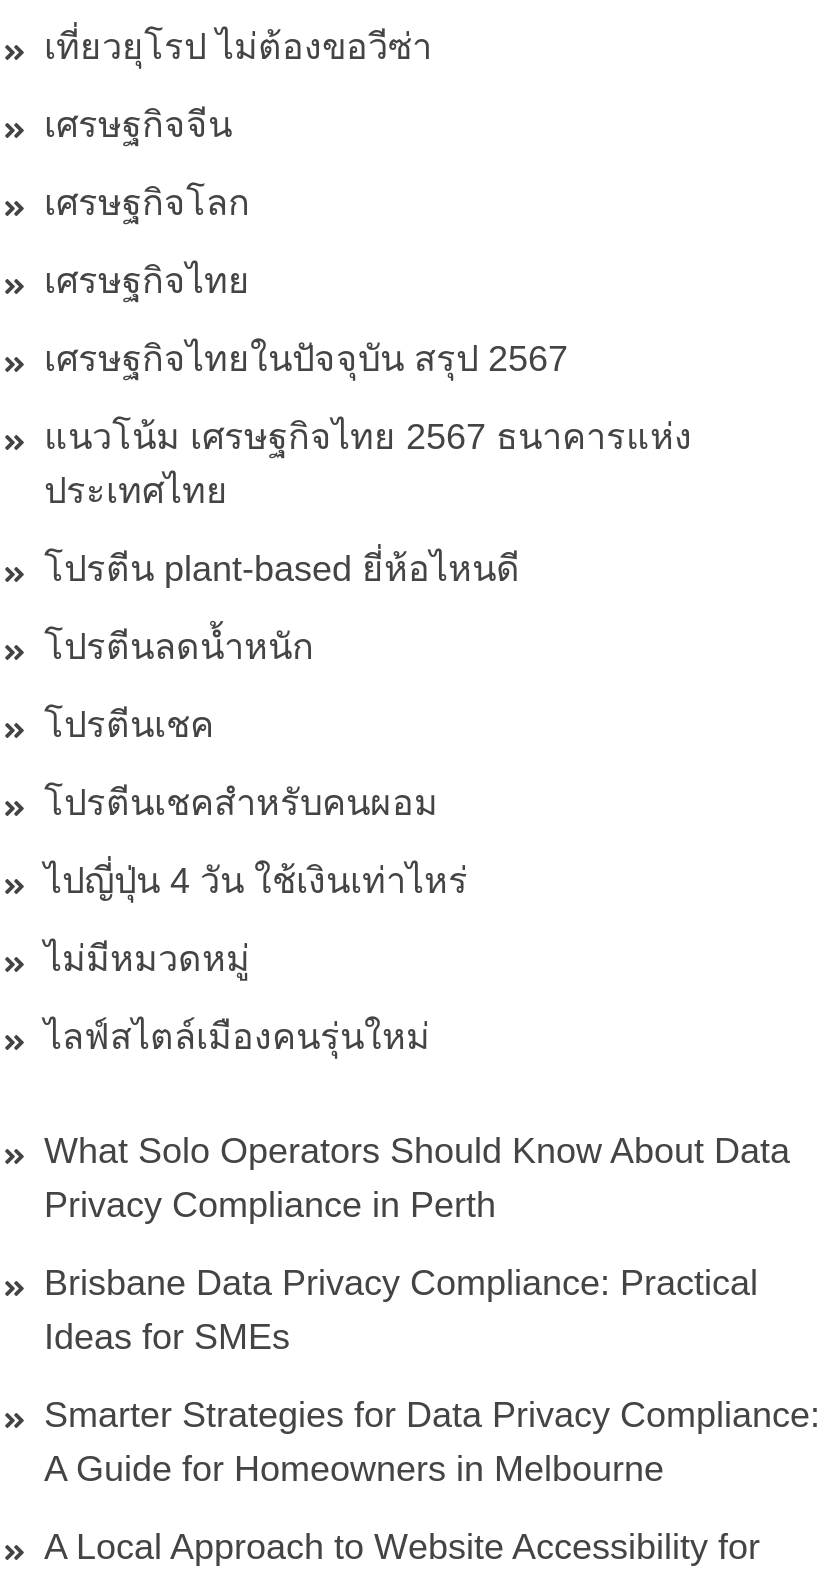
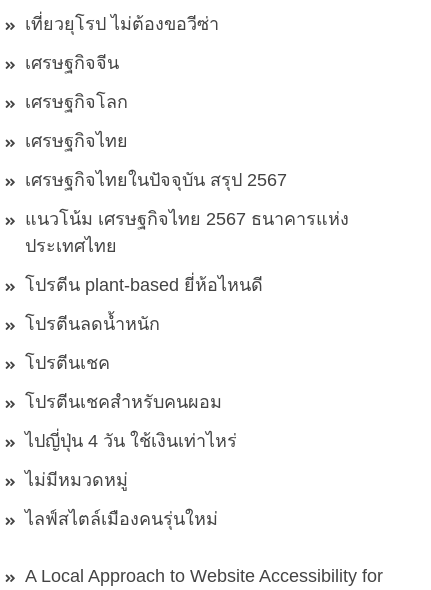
[44,1132,820,1490] What Solo Operators Should Know About Data | Privacy Compliance in Perth | Brisbane Data Privacy Compliance: Practical | Ideas for SMEs | Smarter Strategies for Data Privacy Compliance: | A Guide for Homeowners in Melbourne -> none

